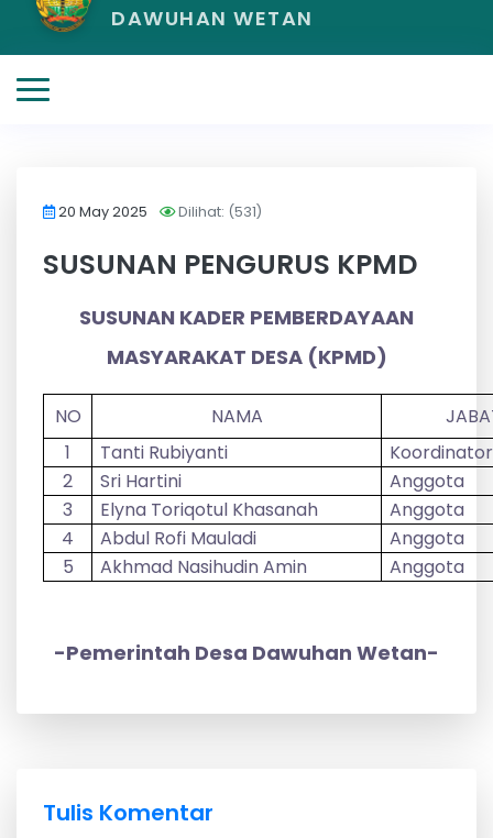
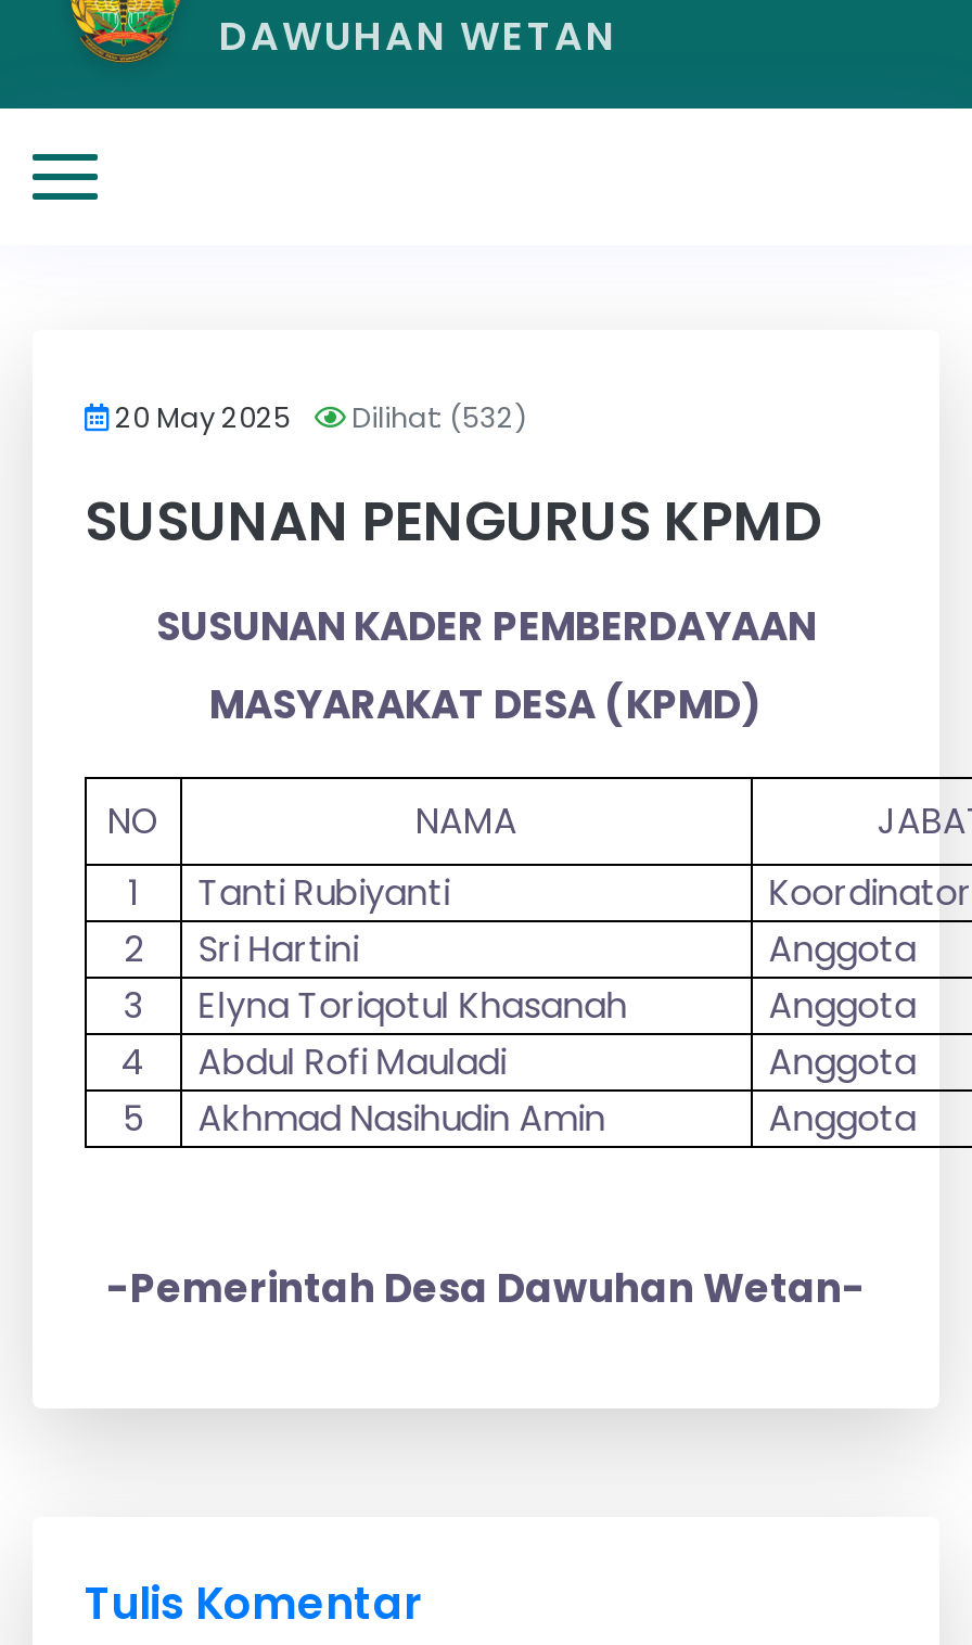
[58,202,262,221] 20 May 2025 Dilihat: (531) -> [115,399,525,436] 20 May 2025 Dilihat: (532)

